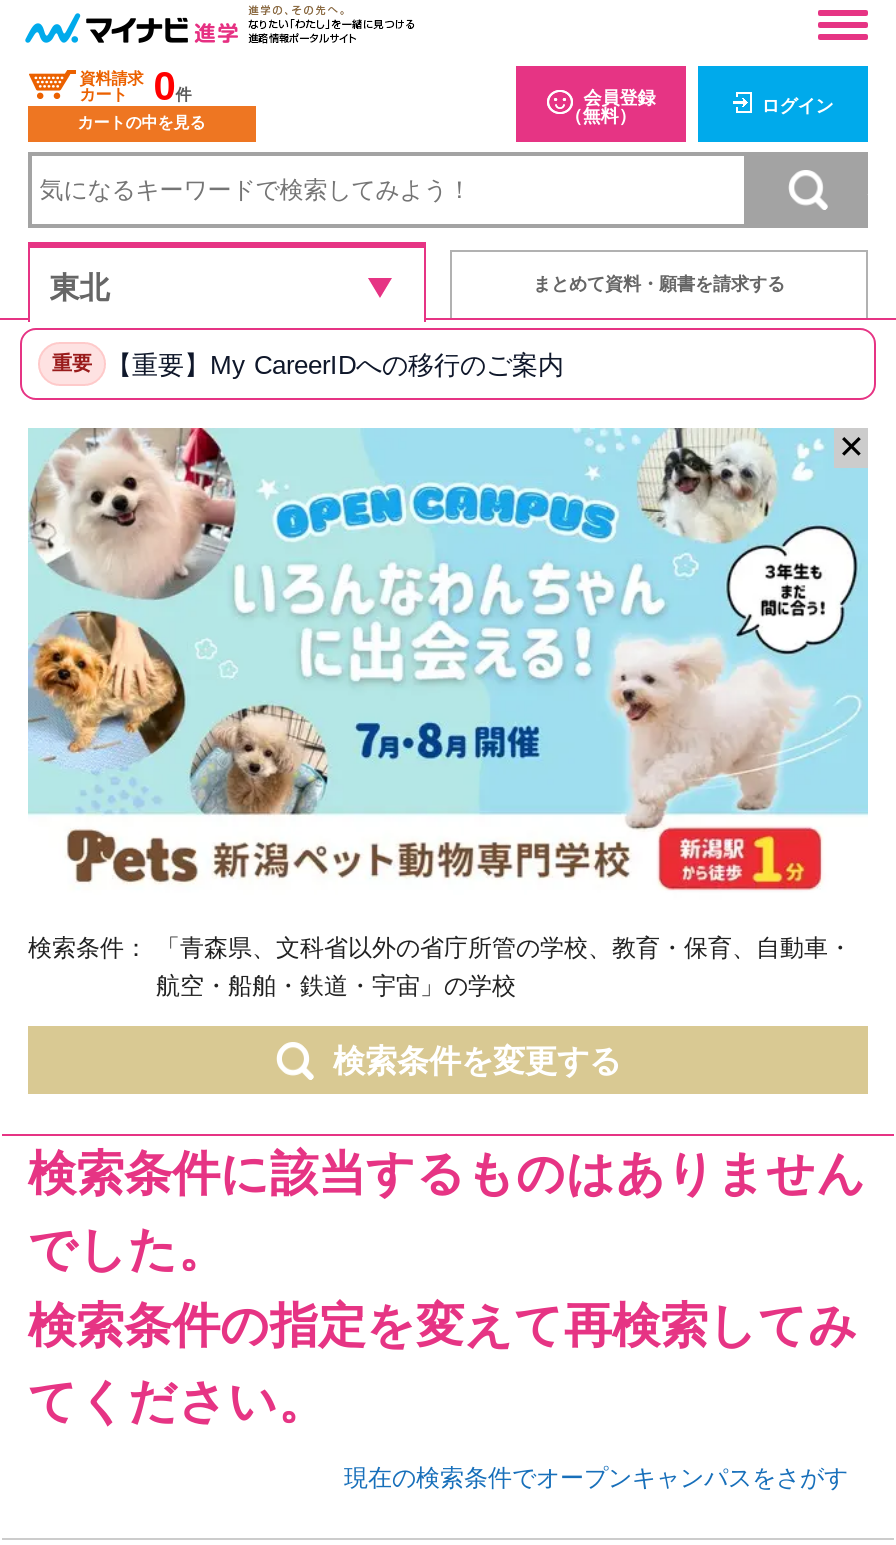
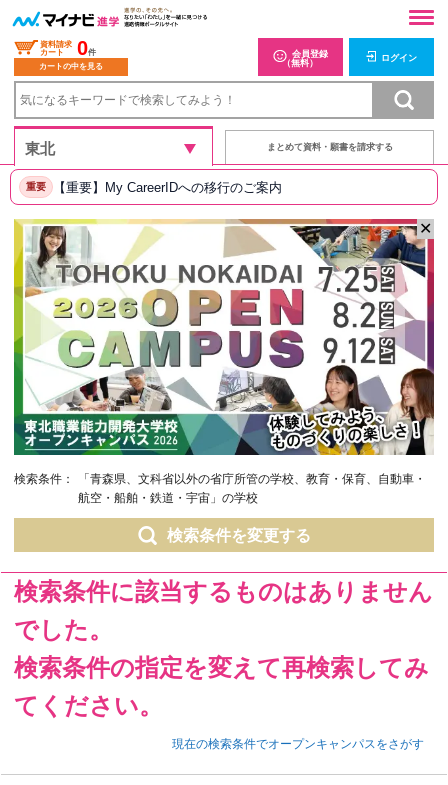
[28,426,868,900] [image] -> [13,218,435,456] [image]

